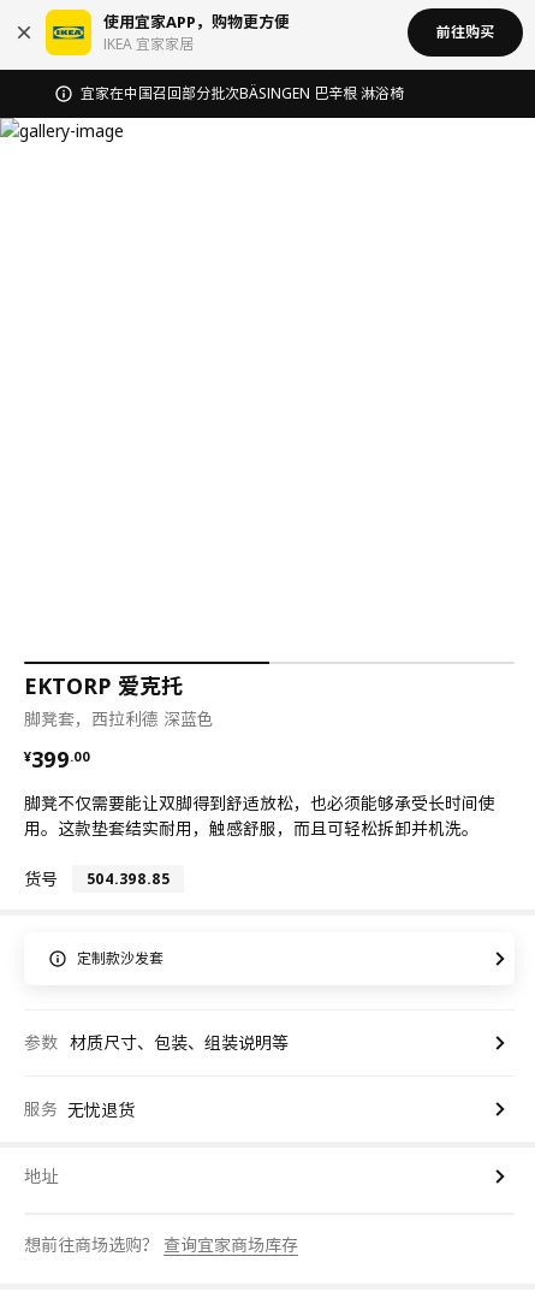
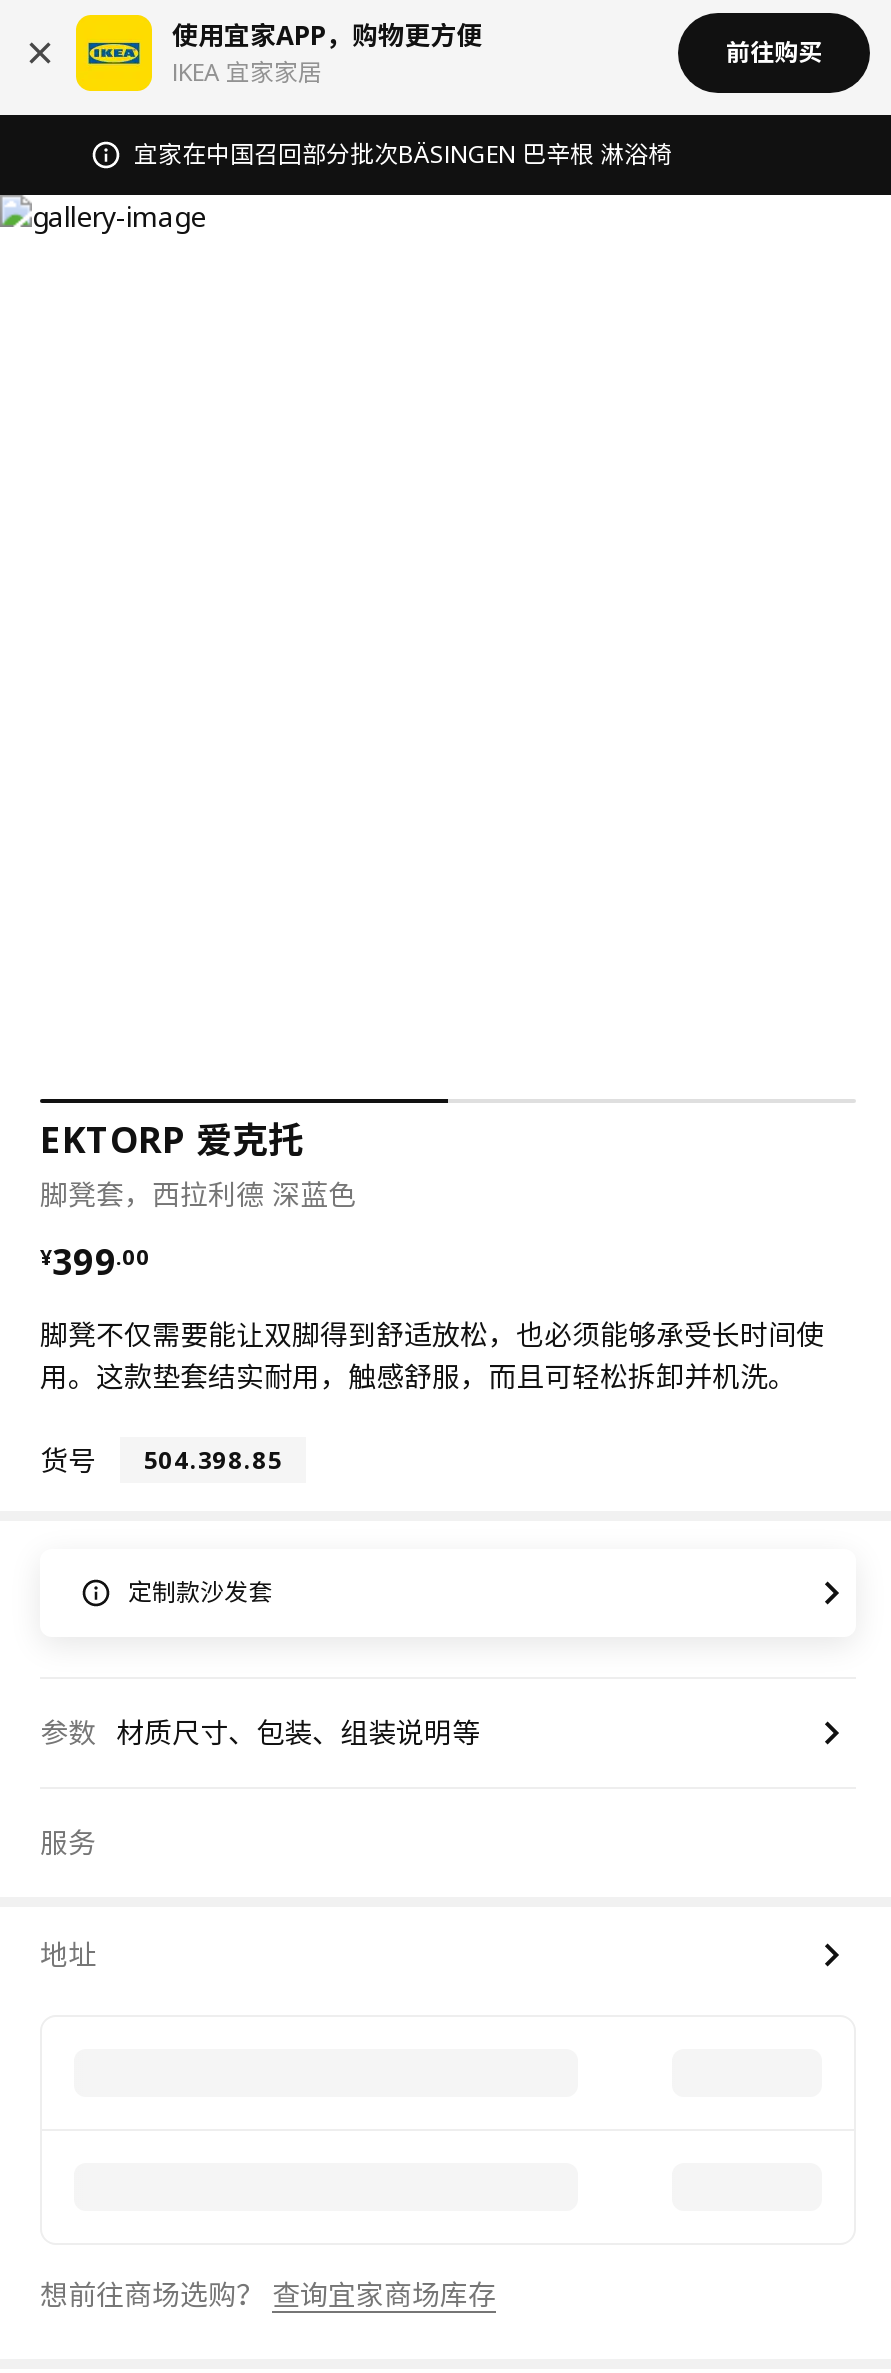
[24,1097,135,1121] 服务 无忧退货 -> [40,1823,96,1861] 服务

